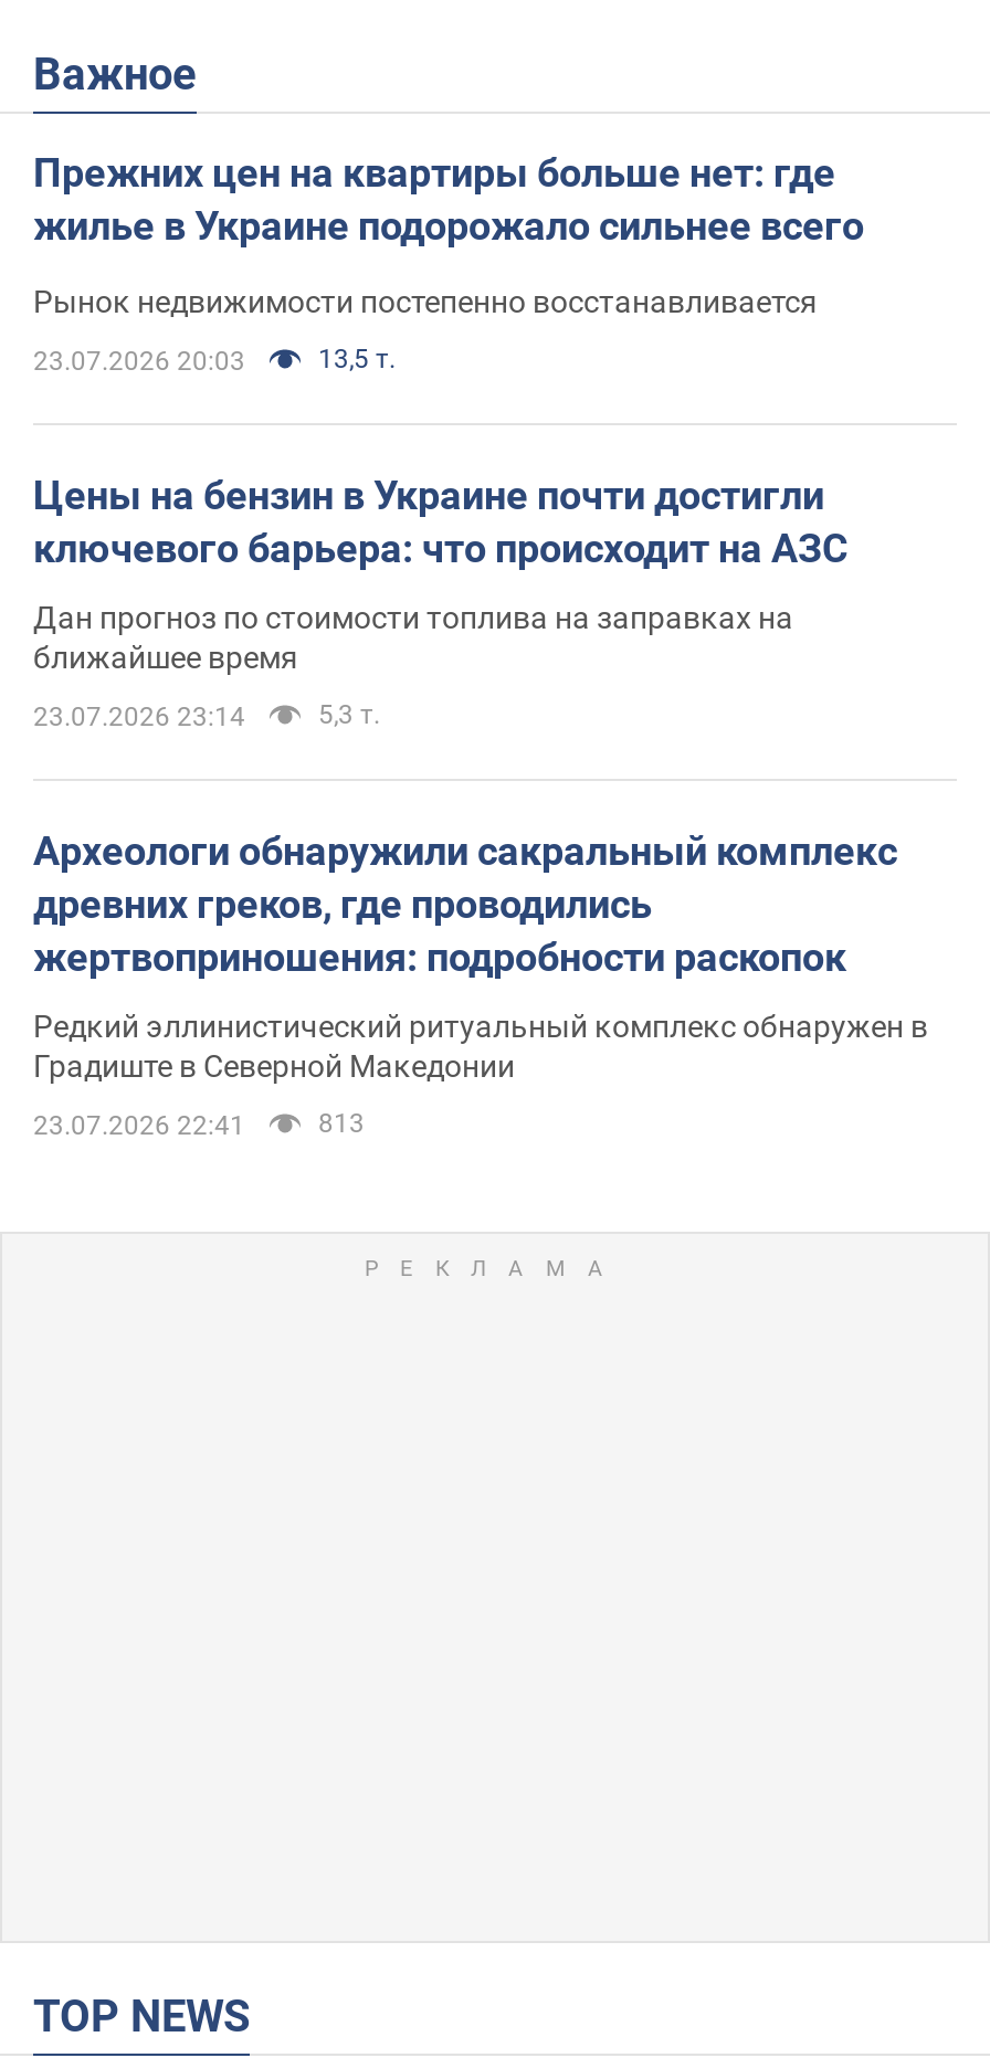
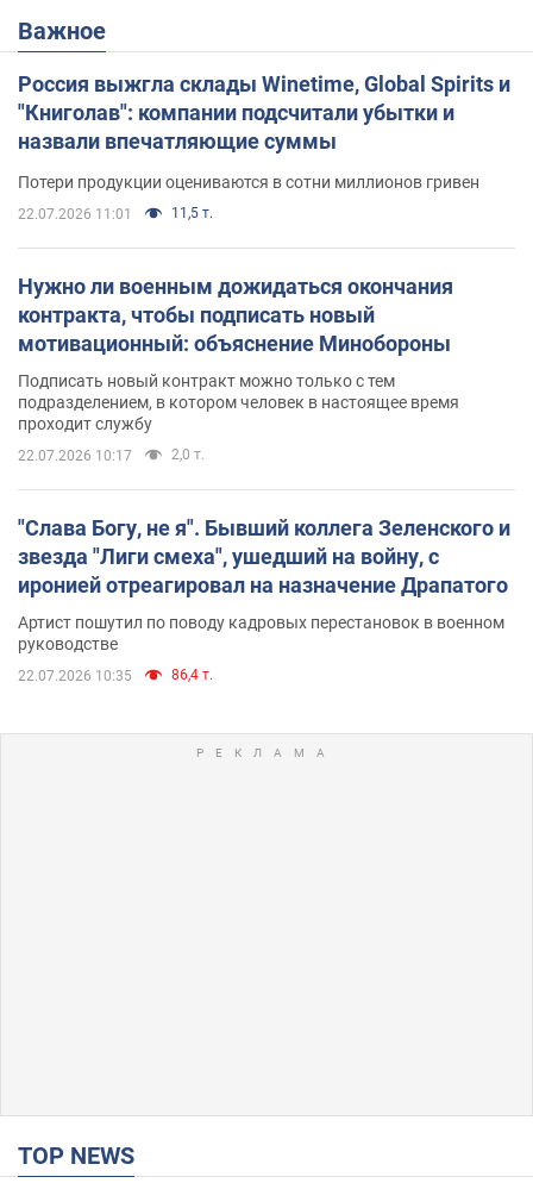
[33,148,864,247] Прежних цен на квартиры больше нет: где | жилье в Украине подорожало сильнее всего -> [18,71,510,153] Россия выжгла склады Winetime, Global Spirits и | "Книголав": компании подсчитали убытки и | назвали впечатляющие суммы
[33,283,818,318] Рынок недвижимости постепенно восстанавливается -> [18,172,479,191] Потери продукции оцениваются в сотни миллионов гривен
[33,342,396,376] 23.07.2026 20:03 | 13,5 т. -> [18,204,213,222] 22.07.2026 11:01 | 11,5 т.
[33,471,849,570] Цены на бензин в Украине почти достигли | ключевого барьера: что происходит на АЗС -> [18,273,453,355] Нужно ли военным дожидаться окончания | контракта, чтобы подписать новый | мотивационный: объяснение Минобороны
[33,599,793,674] Дан прогноз по стоимости топлива на заправках на | ближайшее время -> [18,371,459,433] Подписать новый контракт можно только с тем | подразделением, в котором человек в настоящее время | проходит службу
[33,698,380,731] 23.07.2026 23:14 | 5,3 т. -> [18,446,205,464] 22.07.2026 10:17 | 2,0 т.
[33,826,897,979] Археологи обнаружили сакральный комплекс | древних греков, где проводились | жертвоприношения: подробности раскопок -> [18,515,510,597] "Слава Богу, не я". Бывший коллега Зеленского и | звезда "Лиги смеха", ушедший на войну, с | иронией отреагировал на назначение Драпатого
[33,1007,928,1083] Редкий эллинистический ритуальный комплекс обнаружен в | Градиште в Северной Македонии -> [18,612,504,653] Артист пошутил по поводу кадровых перестановок в военном | руководстве
[33,1107,365,1140] 23.07.2026 22:41 | 813 -> [18,666,213,684] 22.07.2026 10:35 | 86,4 т.

